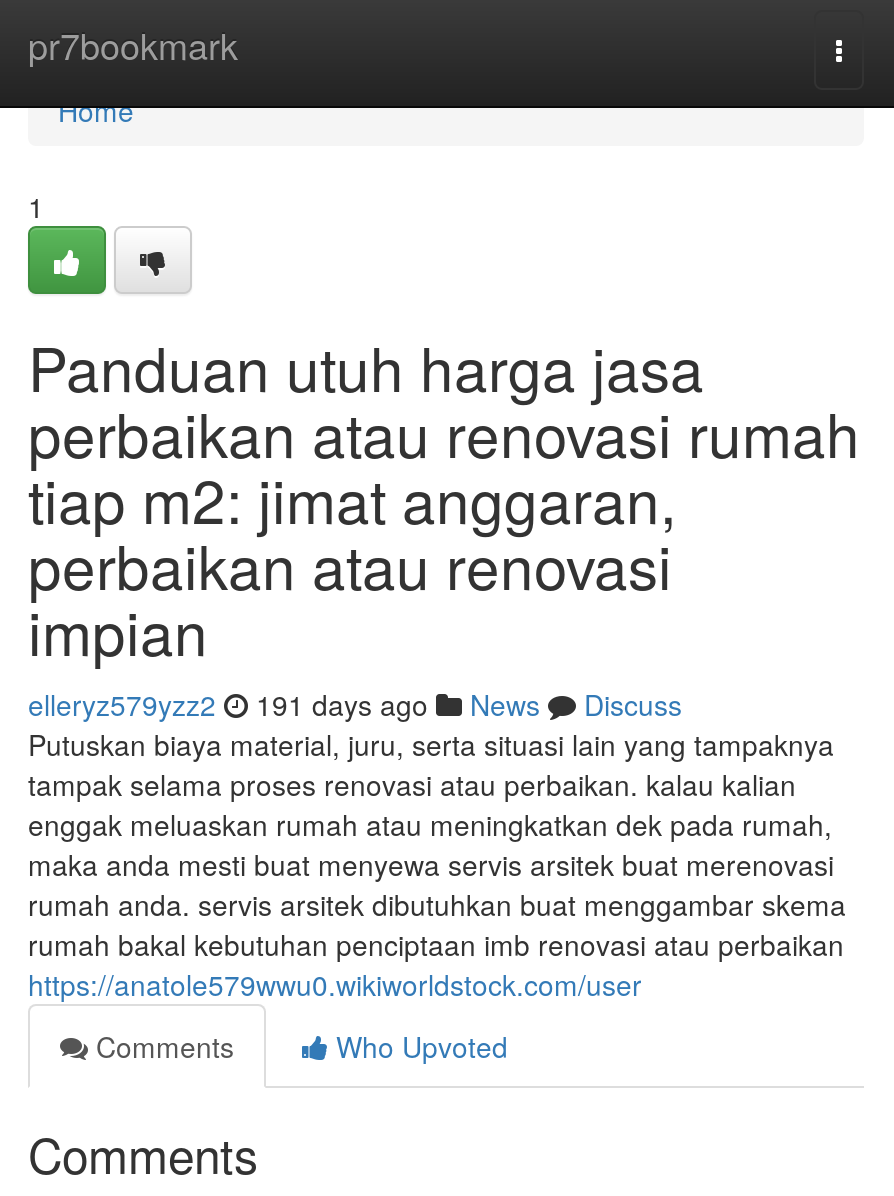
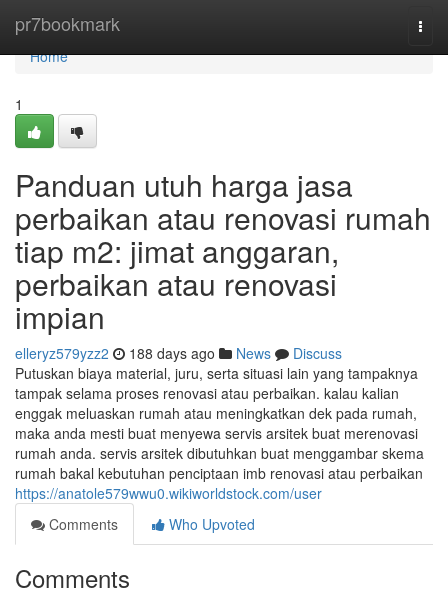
[28,684,682,724] elleryz579yzz2 191 days ago News Discuss -> [15,343,342,363] elleryz579yzz2 188 days ago News Discuss

